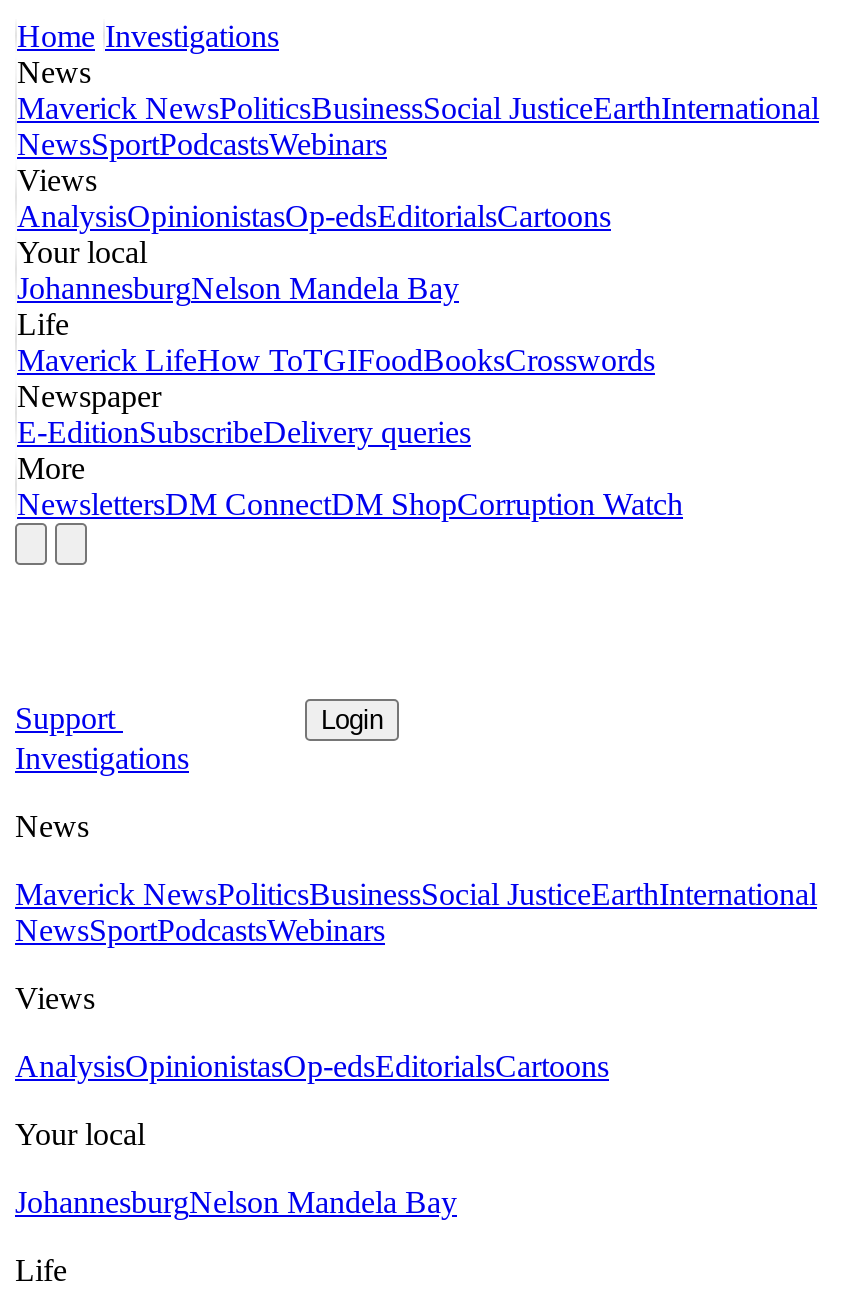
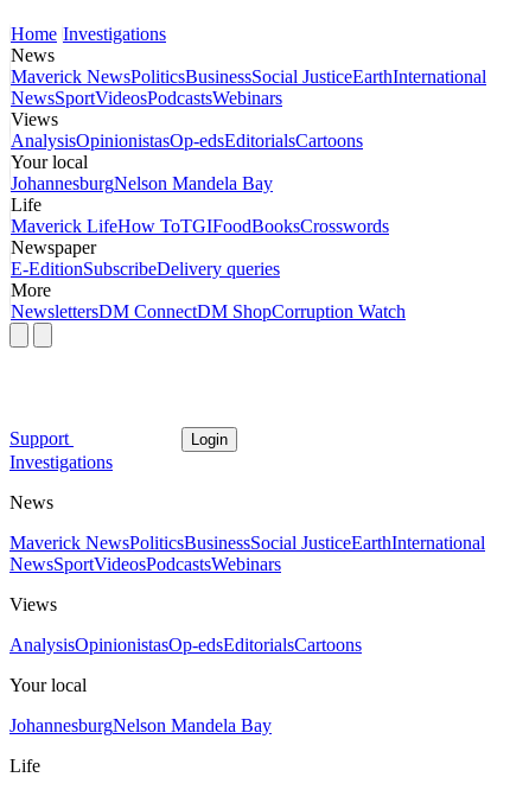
[17,128,387,162] NewsSportPodcastsWebinars -> [11,88,282,108] NewsSportVideosPodcastsWebinars
[15,914,385,948] NewsSportPodcastsWebinars -> [9,554,281,575] NewsSportVideosPodcastsWebinars

